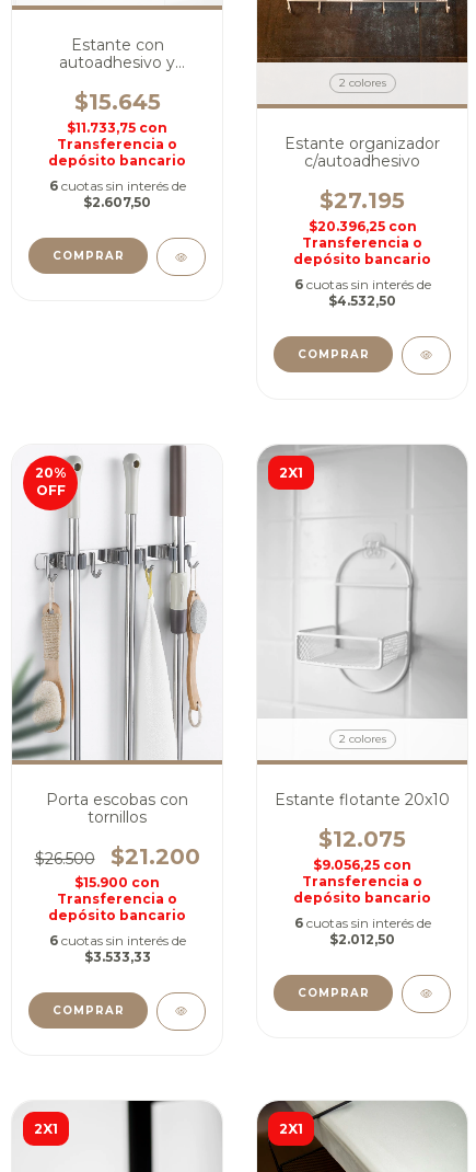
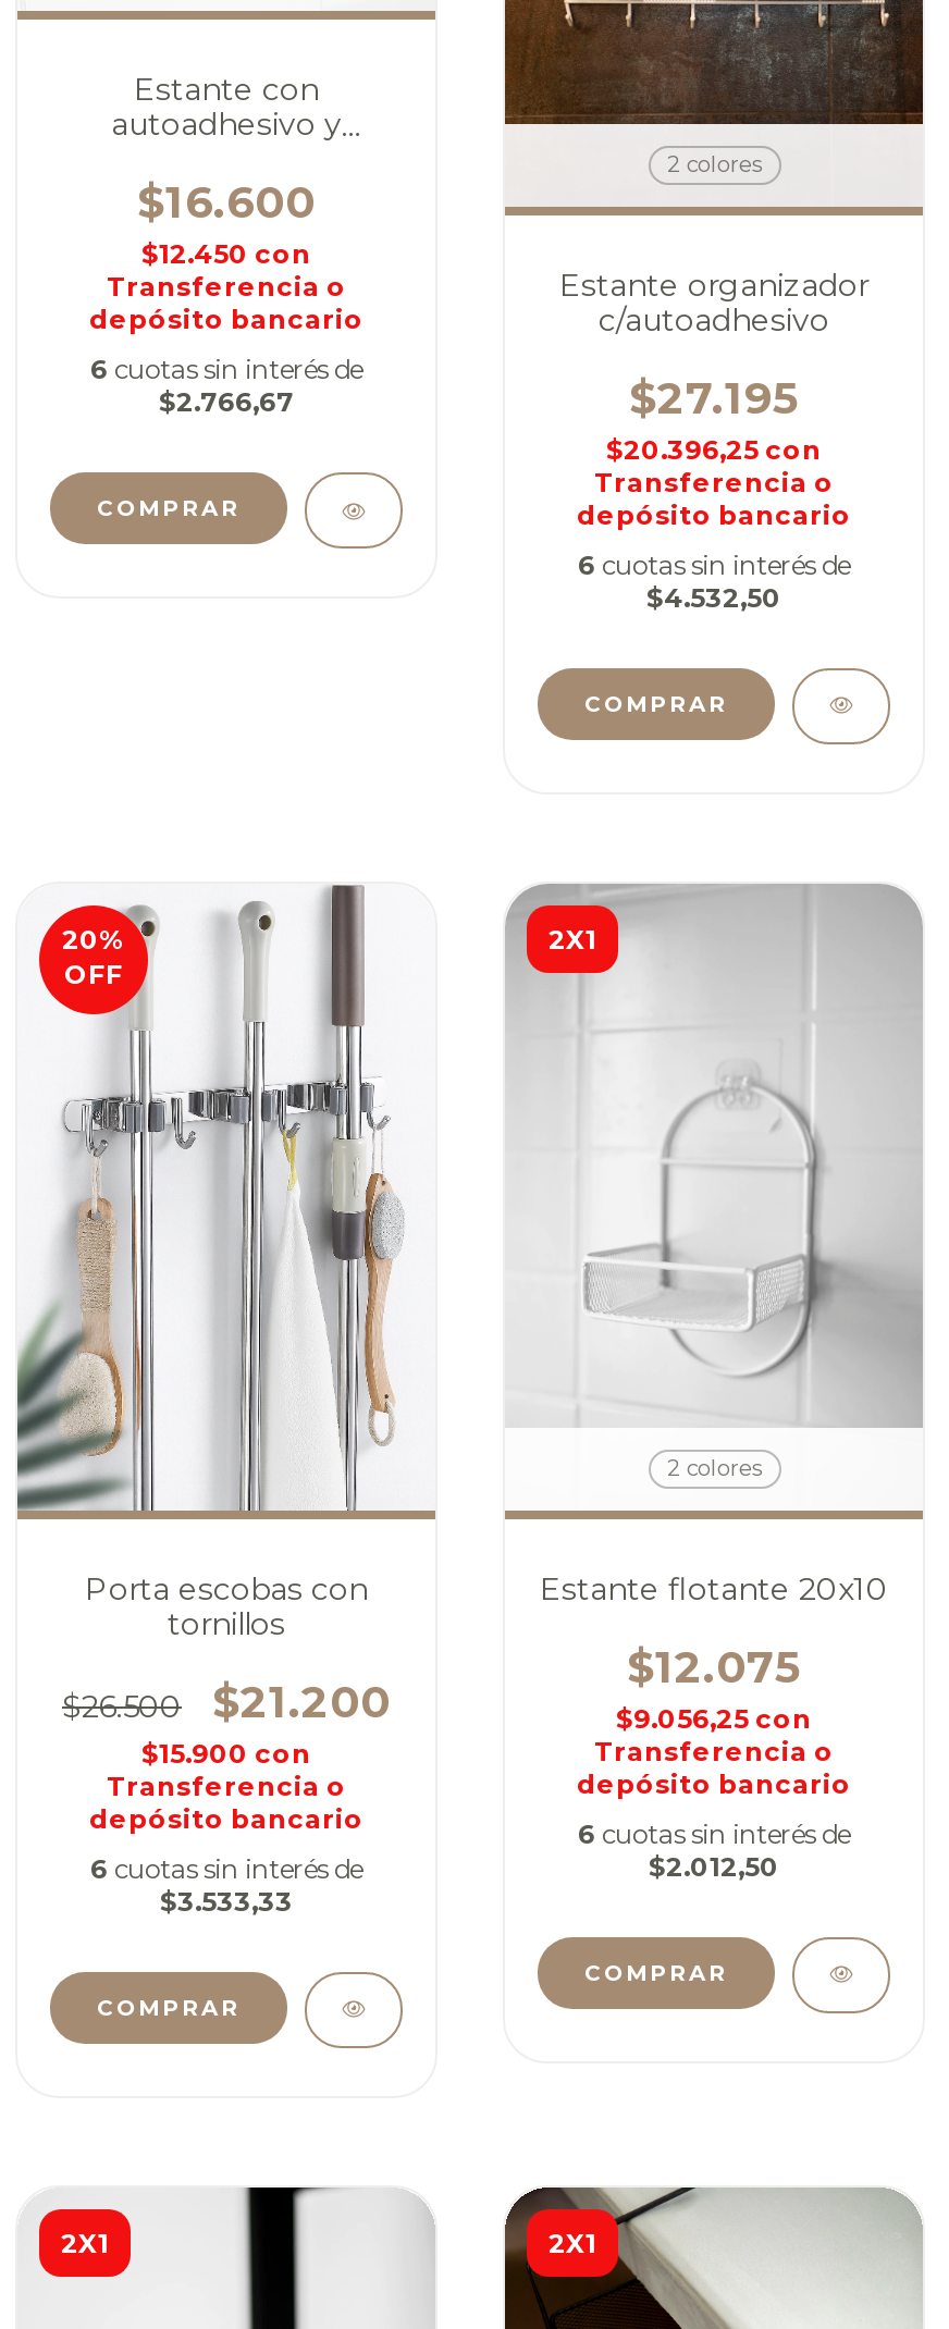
[74,89,160,115] $15.645 -> [137,177,316,229] $16.600
[67,120,167,136] $11.733,75 con -> [141,238,311,271] $12.450 con
[83,194,151,211] $2.607,50 -> [159,386,294,419] $2.766,67

